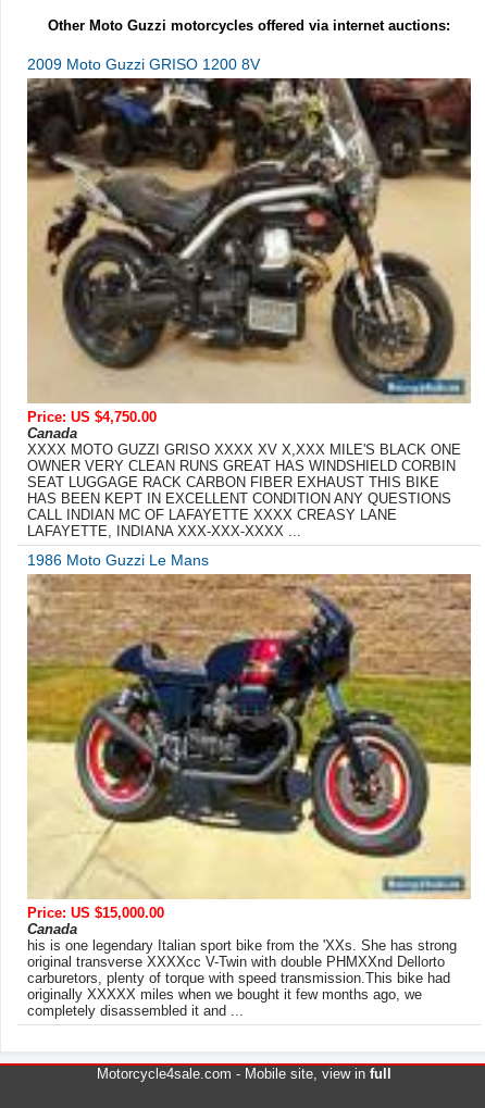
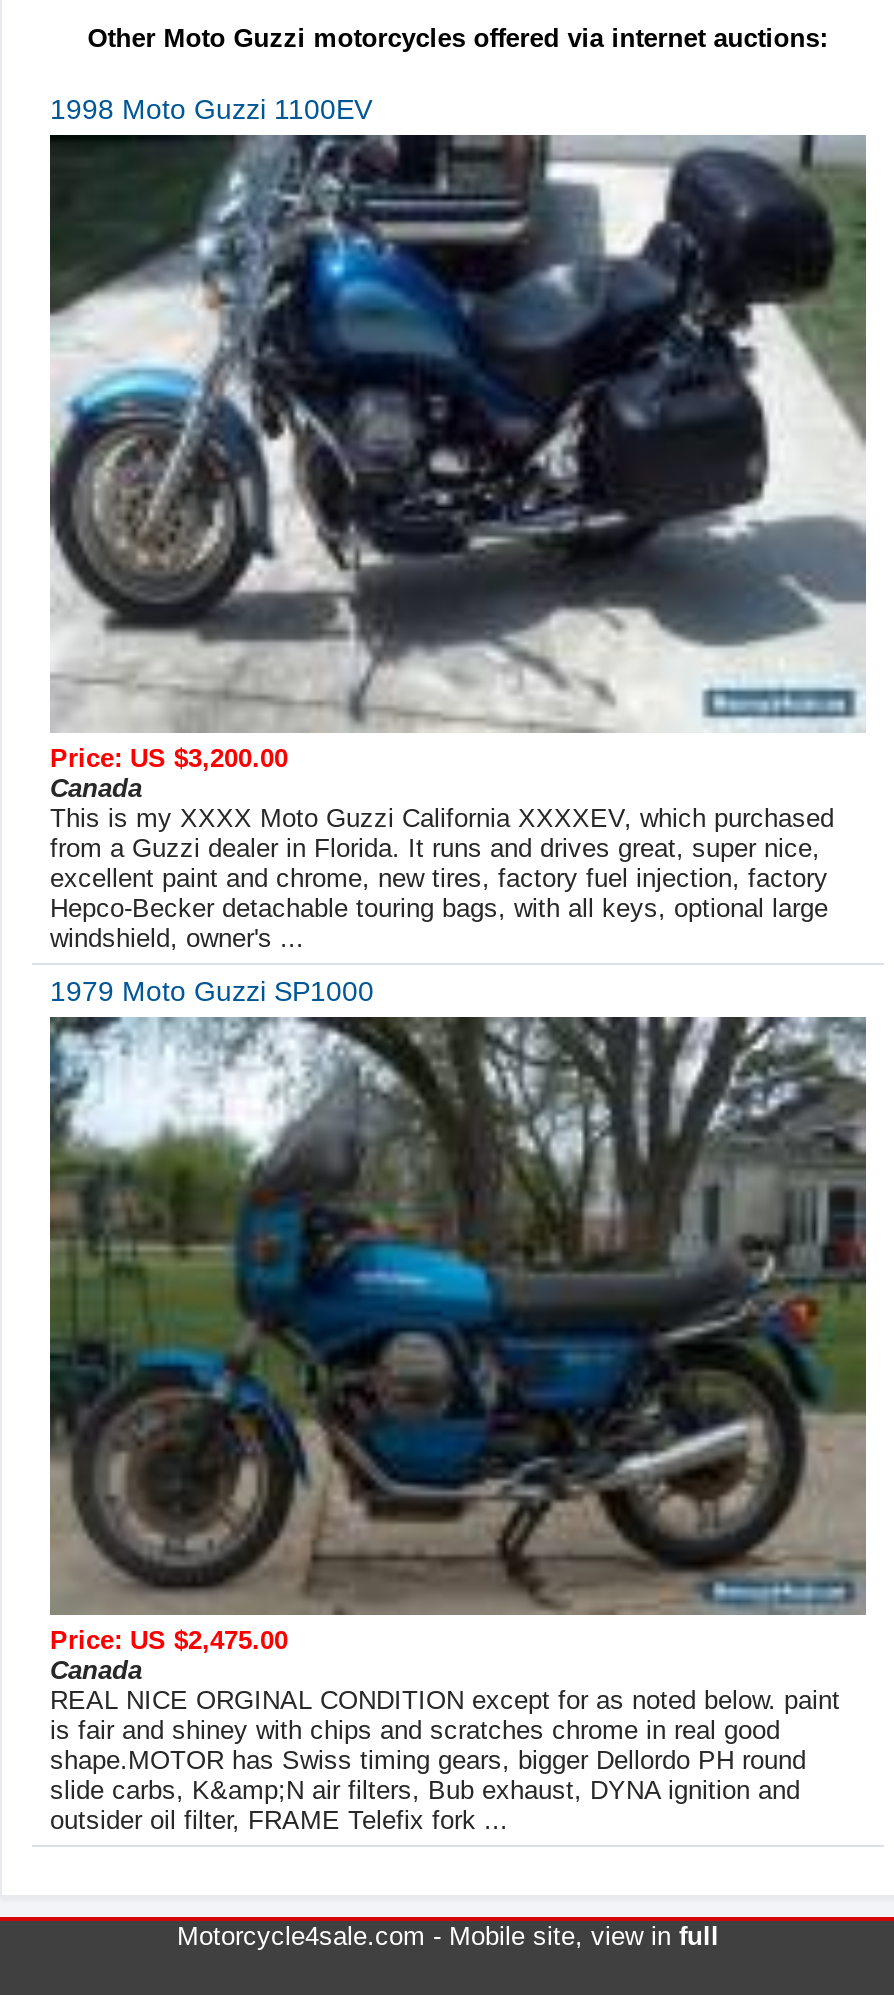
[27,55,260,73] 2009 Moto Guzzi GRISO 1200 8V -> [50,93,372,125] 1998 Moto Guzzi 1100EV
[26,78,471,425] [image] | Price: US $4,750.00 -> [48,133,868,773] [image] | Price: US $3,200.00
[27,441,461,539] XXXX MOTO GUZZI GRISO XXXX XV X,XXX MILE'S BLACK ONE | OWNER VERY CLEAN RUNS GREAT HAS WINDSHIELD CORBIN | SEAT LUGGAGE RACK CARBON FIBER EXHAUST THIS BIKE | HAS BEEN KEPT IN EXCELLENT CONDITION ANY QUESTIONS | CALL INDIAN MC OF LAFAYETTE XXXX CREASY LANE | LAFAYETTE, INDIANA XXX-XXX-XXXX ... -> [50,803,834,953] This is my XXXX Moto Guzzi California XXXXEV, which purchased | from a Guzzi dealer in Florida. It runs and drives great, super nice, | excellent paint and chrome, new tires, factory fuel injection, factory | Hepco-Becker detachable touring bags, with all keys, optional large | windshield, owner's ...
[27,551,209,569] 1986 Moto Guzzi Le Mans -> [50,975,374,1007] 1979 Moto Guzzi SP1000
[26,573,472,921] [image] | Price: US $15,000.00 -> [48,1015,868,1655] [image] | Price: US $2,475.00
[27,937,457,1019] his is one legendary Italian sport bike from the 'XXs. She has strong | original transverse XXXXcc V-Twin with double PHMXXnd Dellorto | carburetors, plenty of torque with speed transmission.This bike had | originally XXXXX miles when we bought it few months ago, we | completely disassembled it and ... -> [50,1685,840,1835] REAL NICE ORGINAL CONDITION except for as noted below. paint | is fair and shiney with chips and scratches chrome in real good | shape.MOTOR has Swiss timing gears, bigger Dellordo PH round | slide carbs, K&amp;N air filters, Bub exhaust, DYNA ignition and | outsider oil filter, FRAME Telefix fork ...

